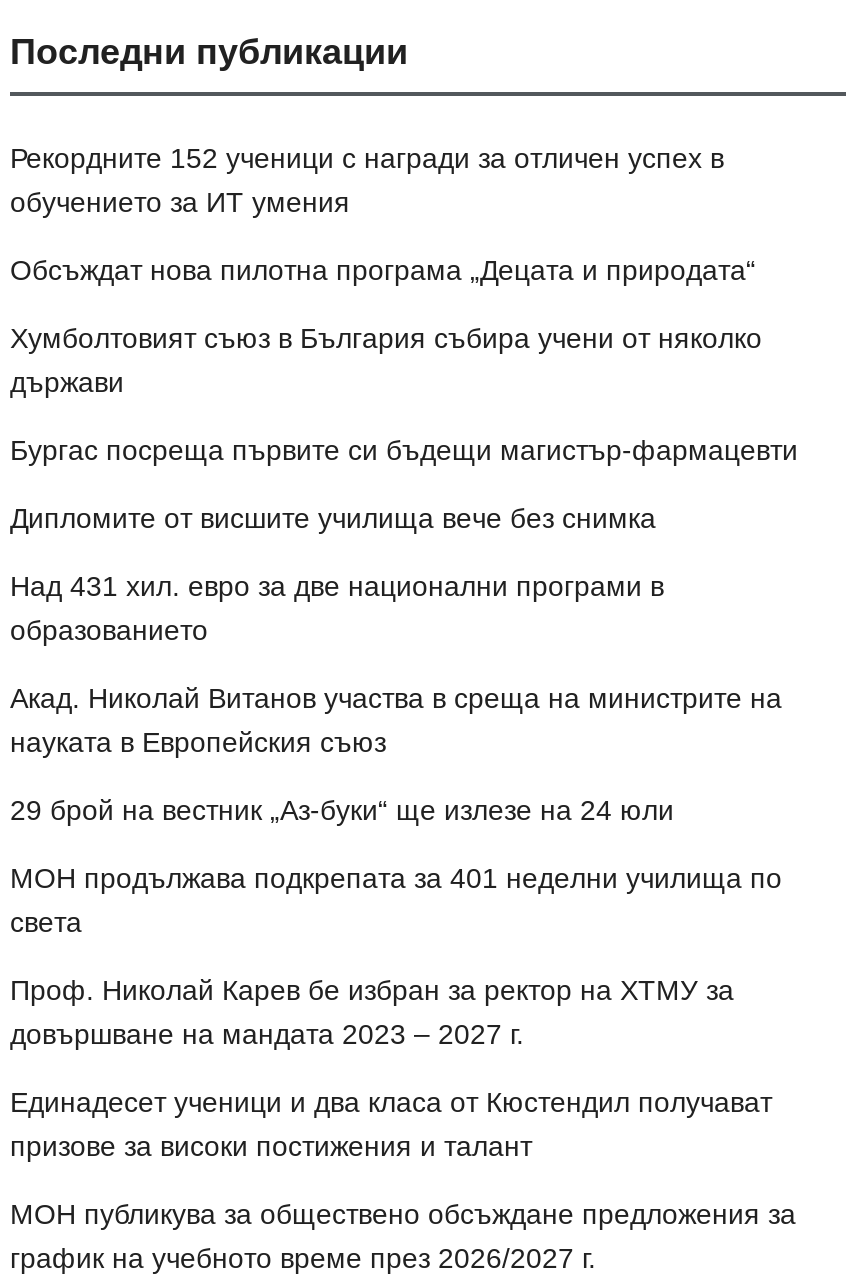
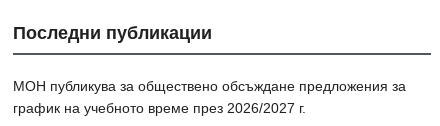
[10,142,798,1162] Рекордните 152 ученици с награди за отличен успех в | обучението за ИТ умения | Обсъждат нова пилотна програма „Децата и природата“ | Хумболтовият съюз в България събира учени от няколко | държави | Бургас посреща първите си бъдещи магистър-фармацевти | Дипломите от висшите училища вече без снимка | Над 431 хил. евро за две национални програми в | образованието | Акад. Николай Витанов участва в среща на министрите на | науката в Европейския съюз | 29 брой на вестник „Аз-буки“ ще излезе на 24 юли | МОН продължава подкрепата за 401 неделни училища по | света | Проф. Николай Карев бе избран за ректор на ХТМУ за | довършване на мандата 2023 – 2027 г. | Единадесет ученици и два класа от Кюстендил получават | призове за високи постижения и талант -> none

